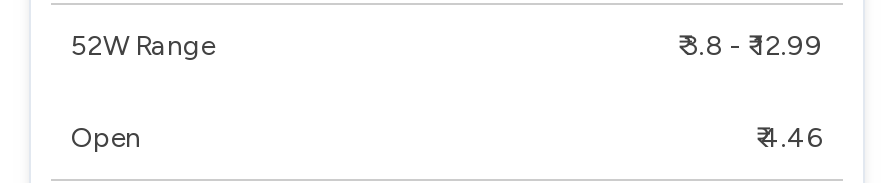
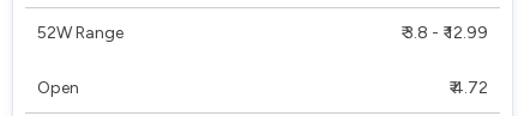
[755,120,823,154] ₹ 4.46 -> [448,77,488,97] ₹ 4.72

